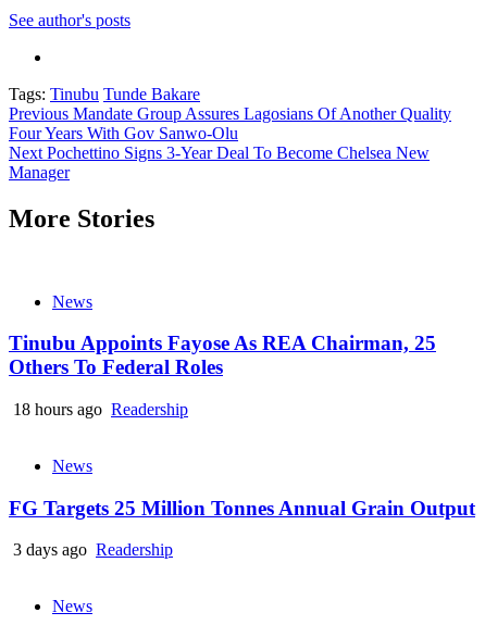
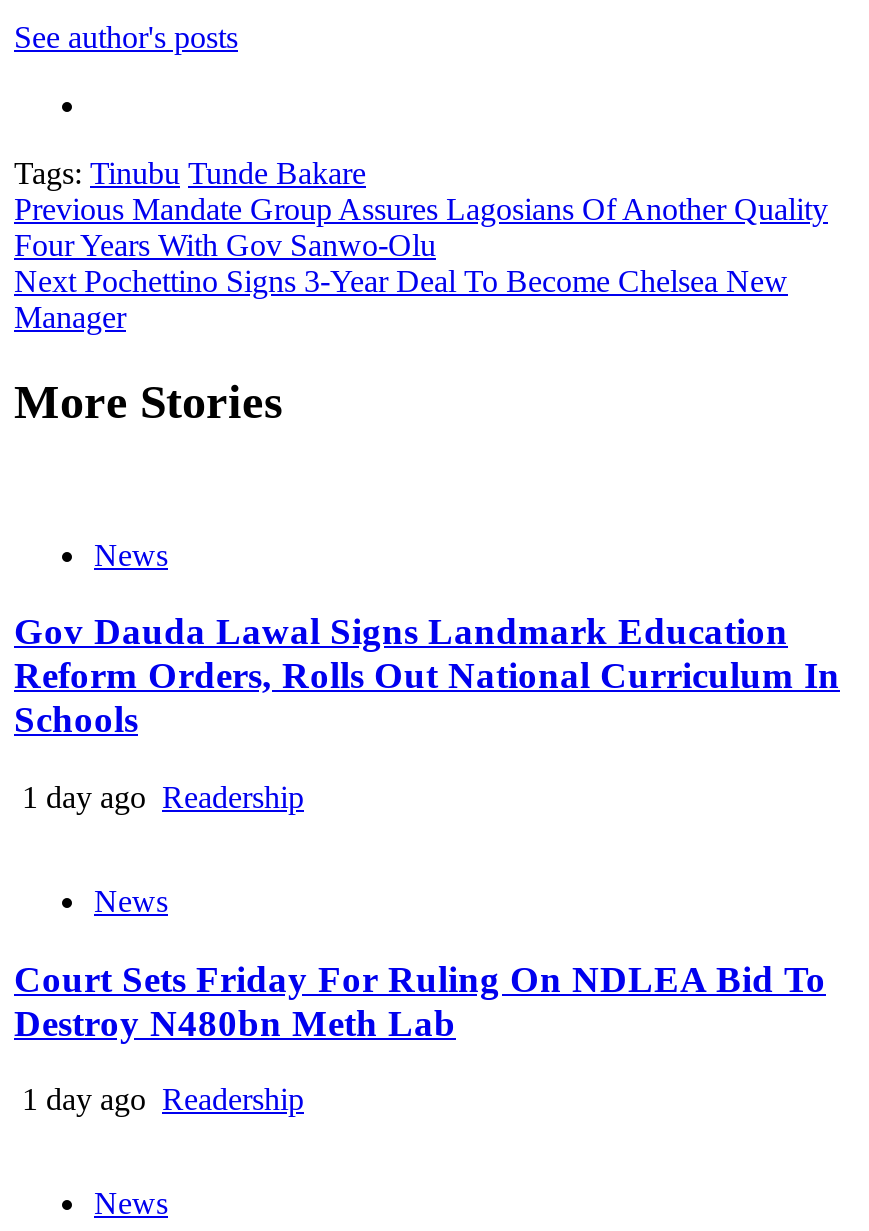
[9,332,436,379] Tinubu Appoints Fayose As REA Chairman, 25 | Others To Federal Roles -> [14,611,840,741] Gov Dauda Lawal Signs Landmark Education | Reform Orders, Rolls Out National Curriculum In | Schools
[9,400,188,418] 18 hours ago Readership -> [14,780,304,814] 1 day ago Readership
[9,497,475,519] FG Targets 25 Million Tonnes Annual Grain Output -> [14,958,826,1044] Court Sets Friday For Ruling On NDLEA Bid To | Destroy N480bn Meth Lab
[9,541,173,559] 3 days ago Readership -> [14,1083,304,1117] 1 day ago Readership

